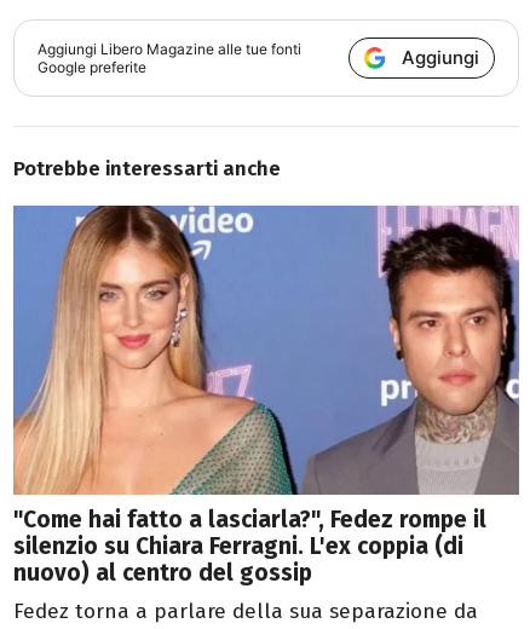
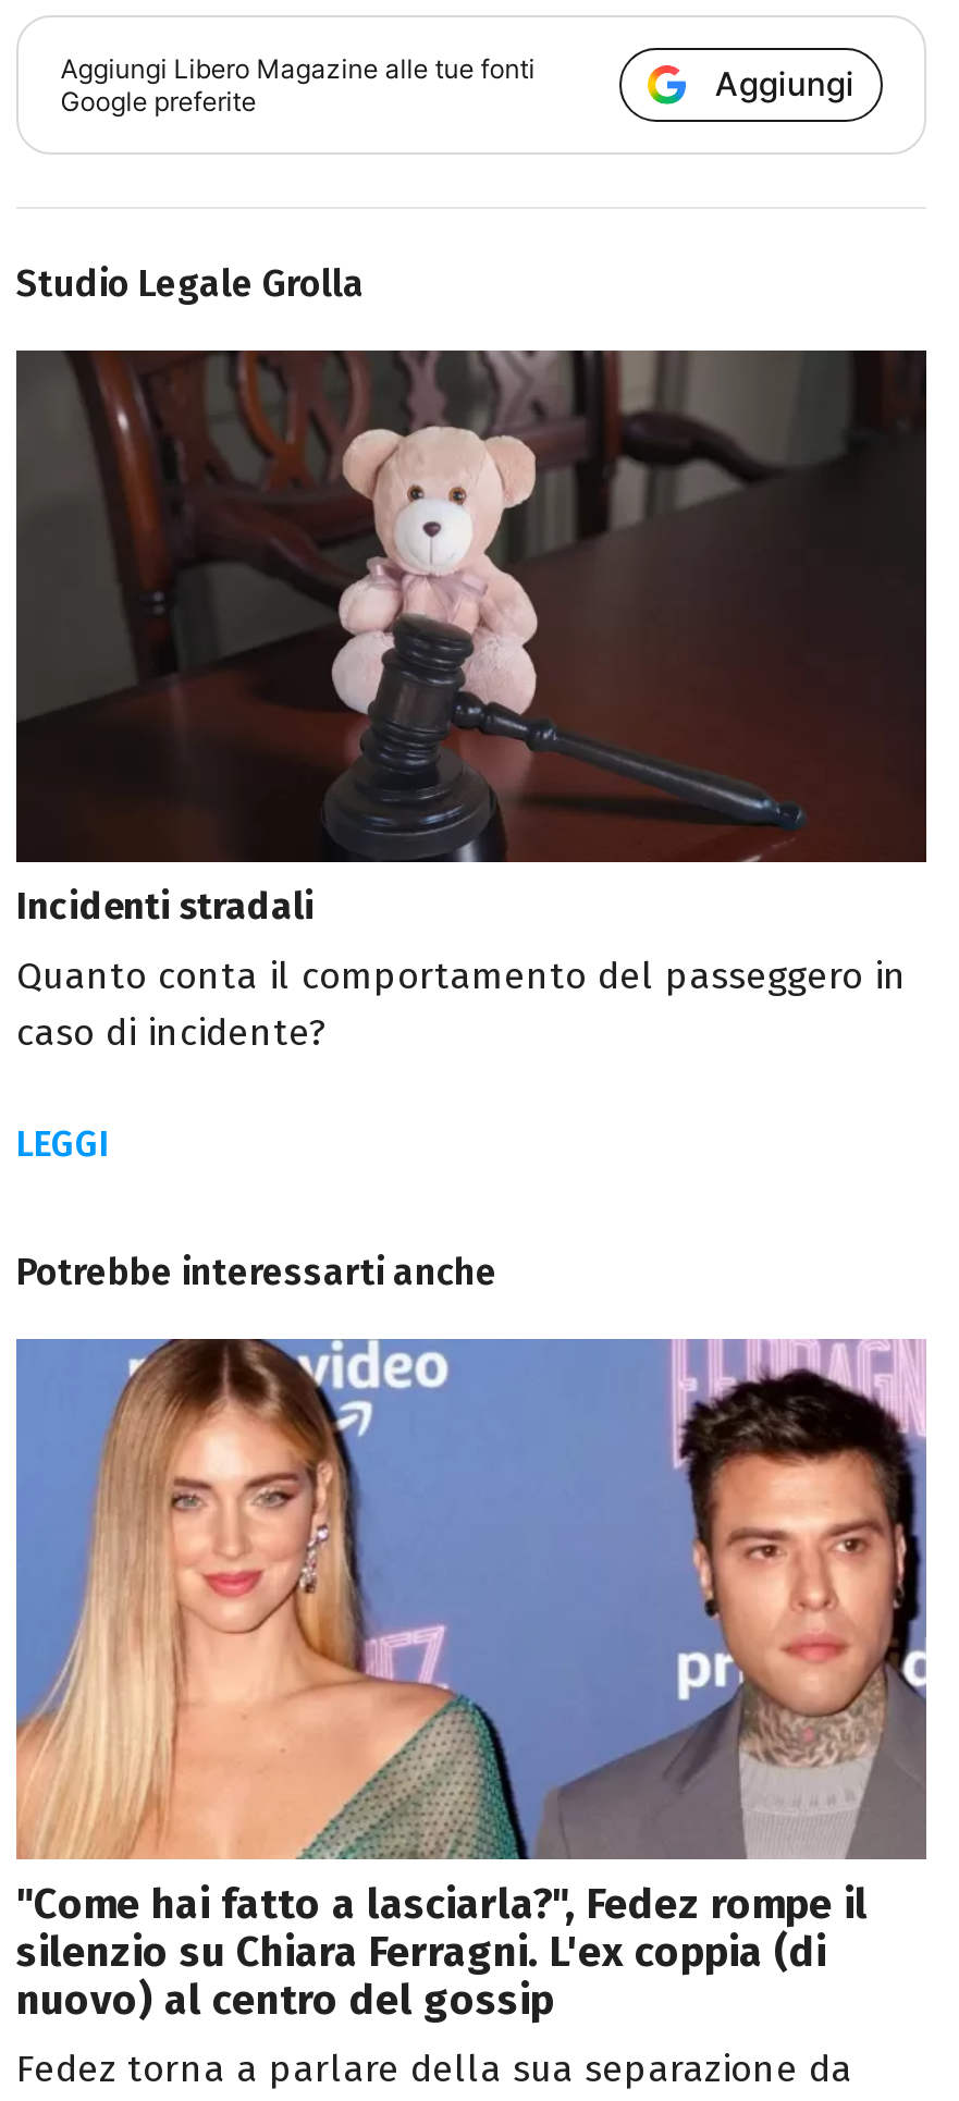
none -> [14,348,929,1166] [image] | Incidenti stradali | Quanto conta il comportamento del passeggero in | caso di incidente? | LEGGI
none -> [16,262,365,308] Studio Legale Grolla

